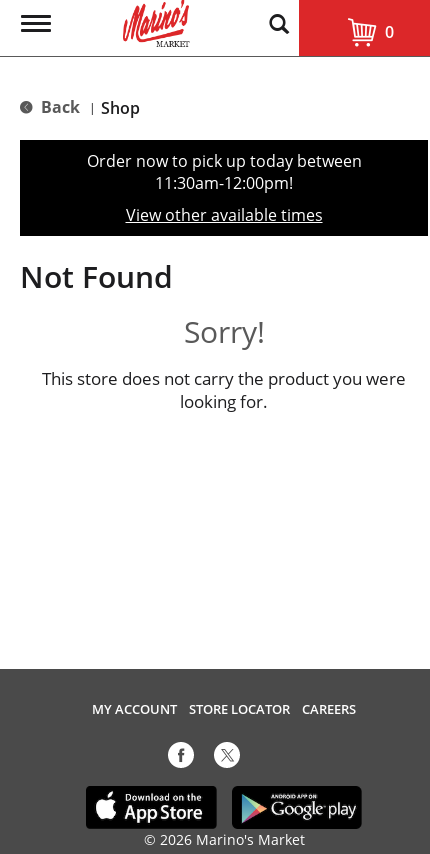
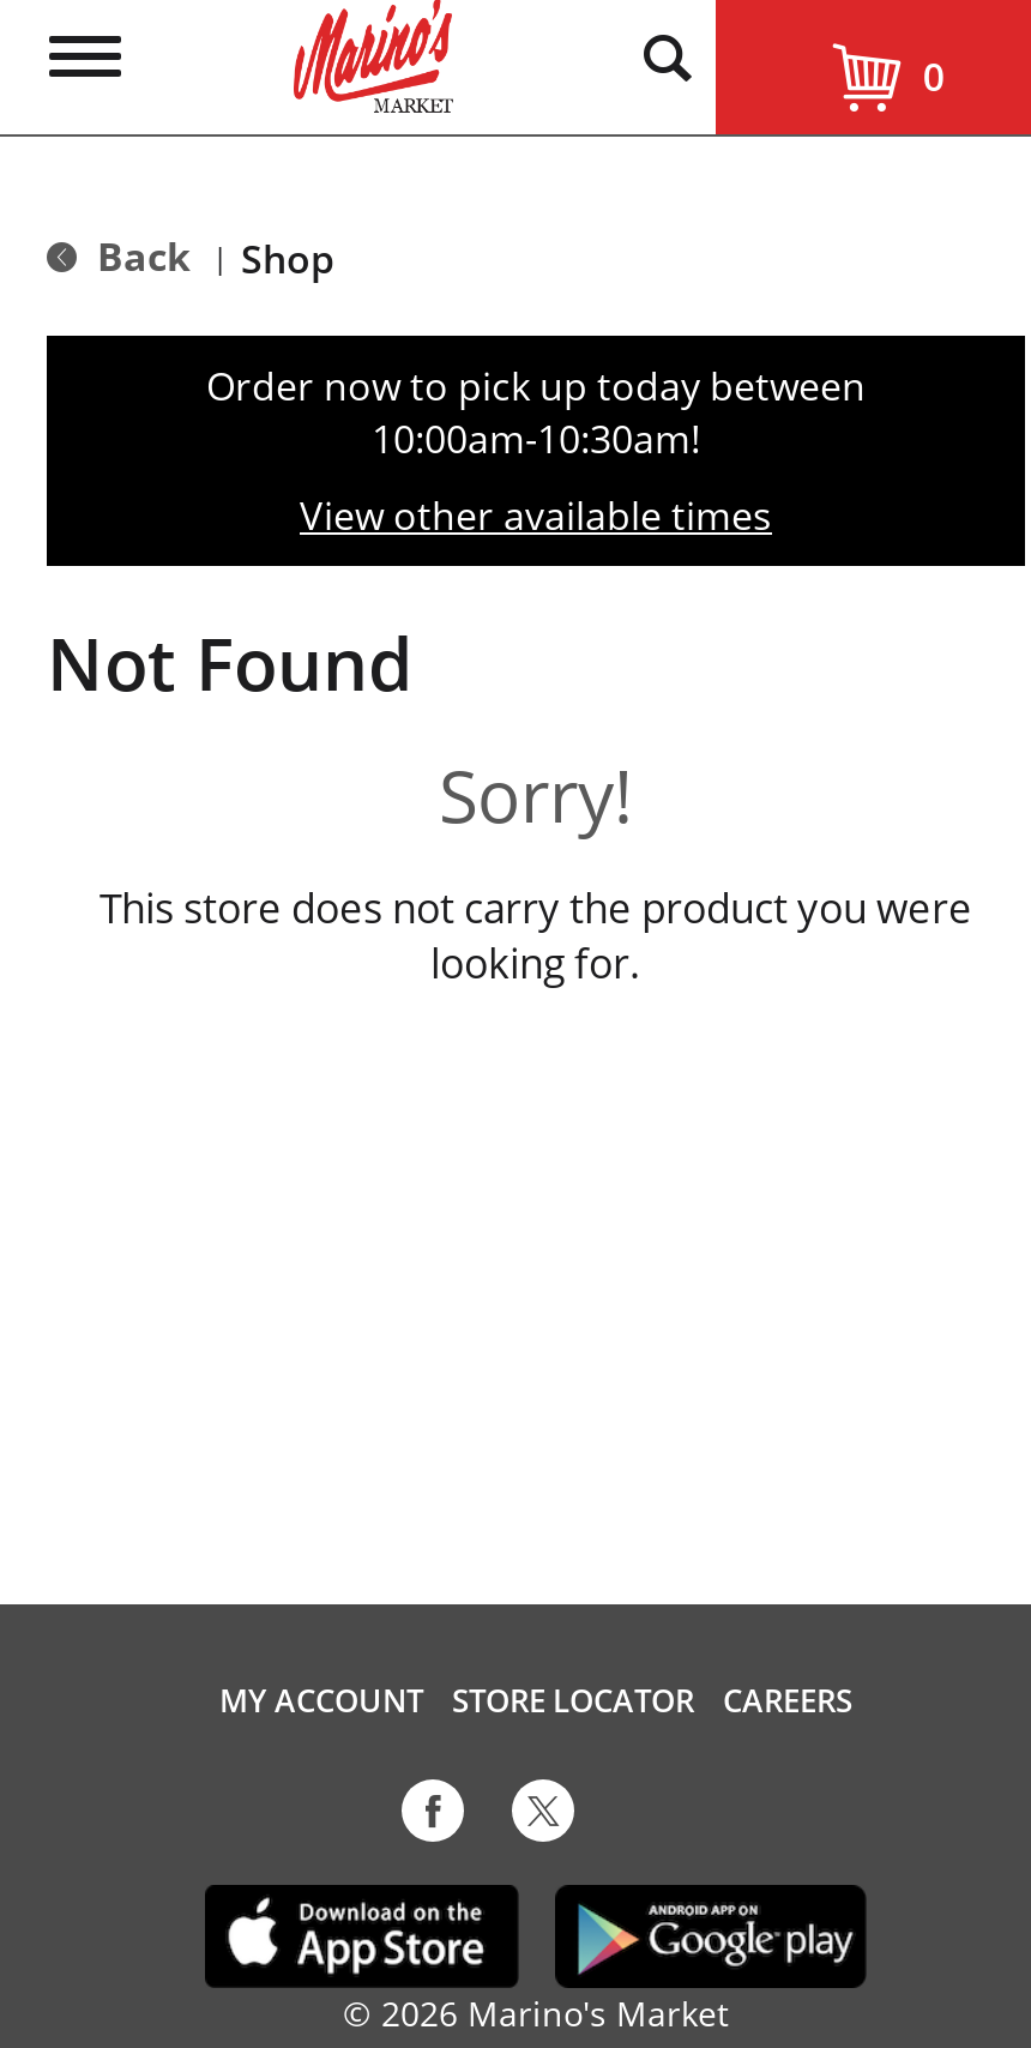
[155,172,293,194] 11:30am-12:00pm! -> [372,412,700,465] 10:00am-10:30am!

